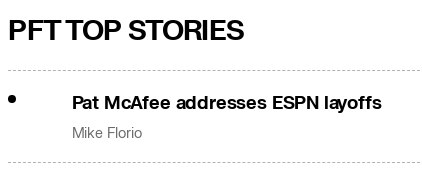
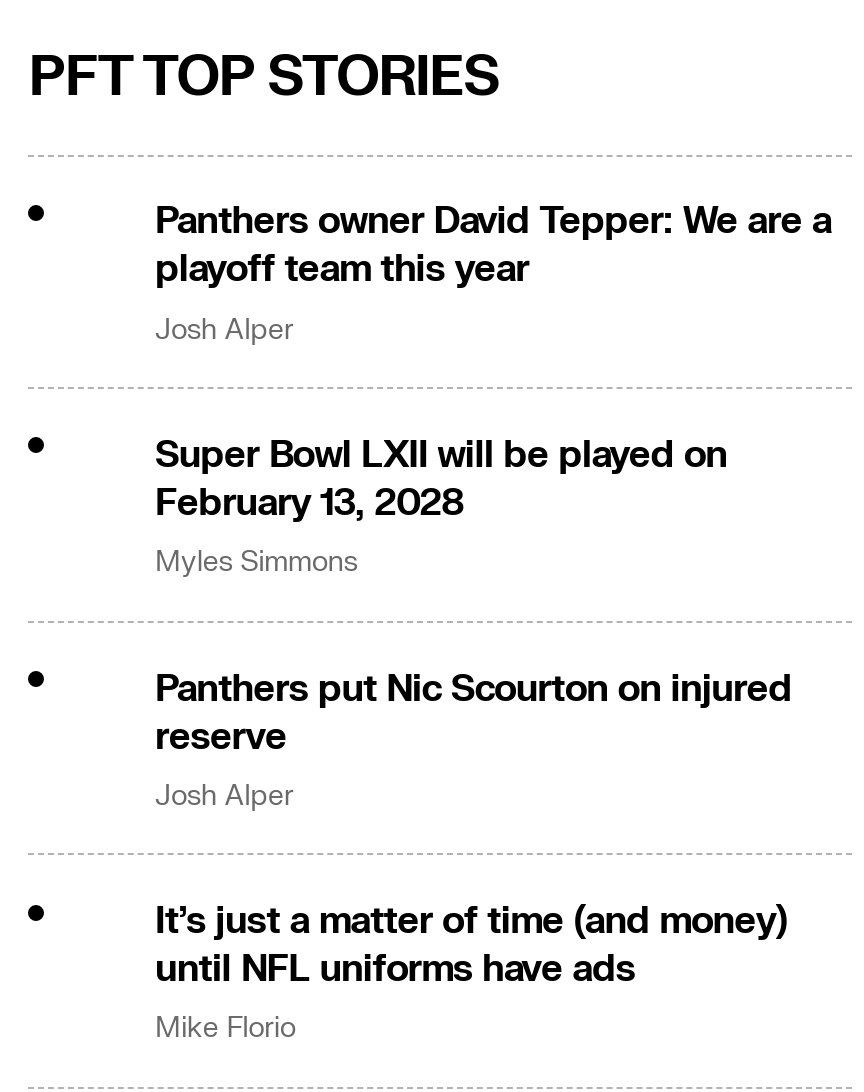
[71,91,381,115] Pat McAfee addresses ESPN layoffs -> [155,198,831,993] Panthers owner David Tepper: We are a | playoff team this year | Josh Alper | Super Bowl LXII will be played on | February 13, 2028 | Myles Simmons | Panthers put Nic Scourton on injured | reserve | Josh Alper | It’s just a matter of time (and money) | until NFL uniforms have ads

